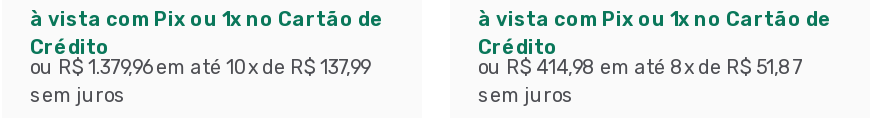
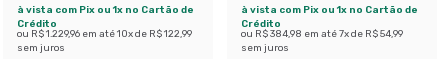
[30,56,370,78] ou R$ 1.379,96 em até 10 x de R$ 137,99 -> [17,28,192,39] ou R$ 1.229,96 em até 10 x de R$ 122,99
[478,56,802,78] ou R$ 414,98 em até 8 x de R$ 51,87 -> [241,28,403,39] ou R$ 384,98 em até 7 x de R$ 54,99

